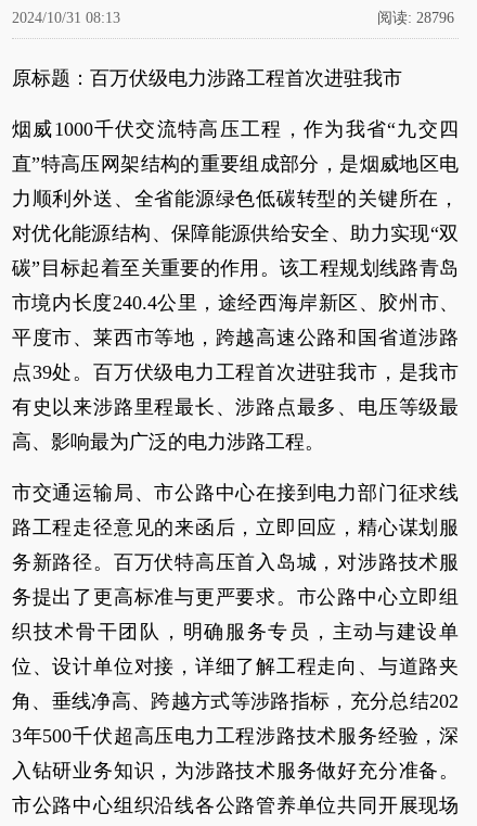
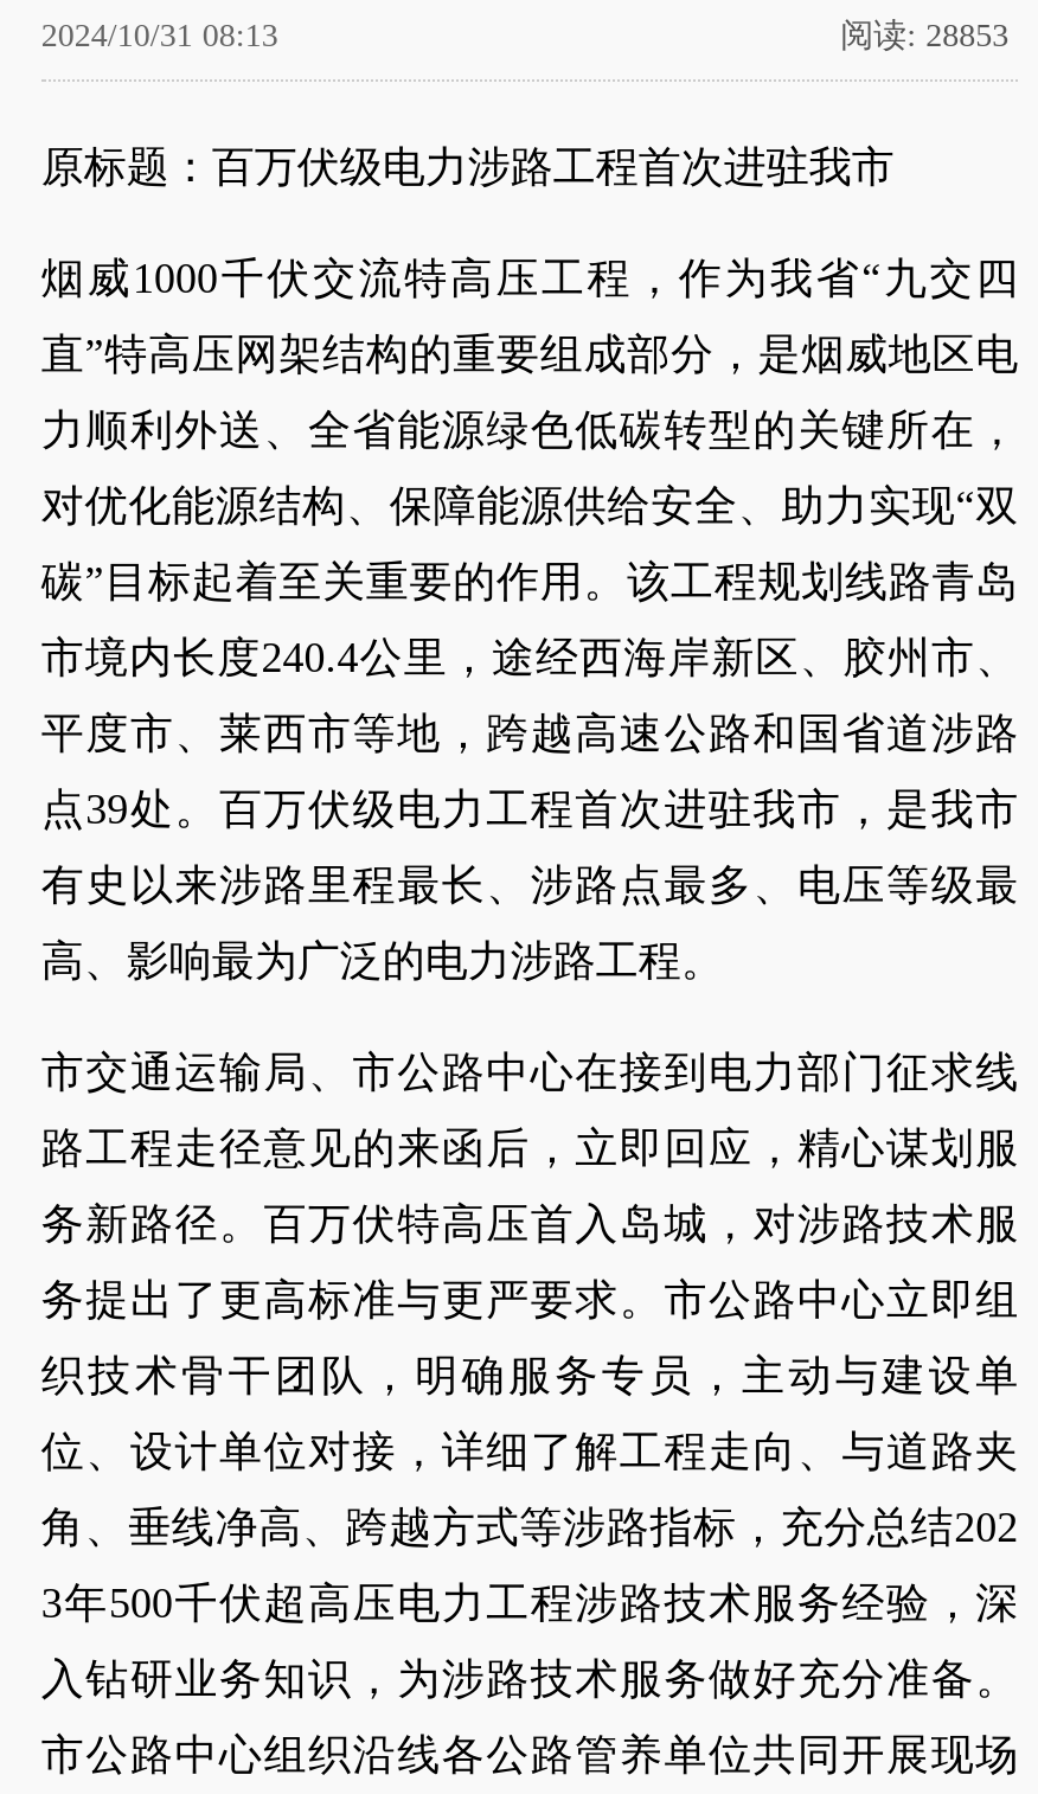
[377,10,454,26] 阅读: 28796 -> [840,18,1009,53] 阅读: 28853

